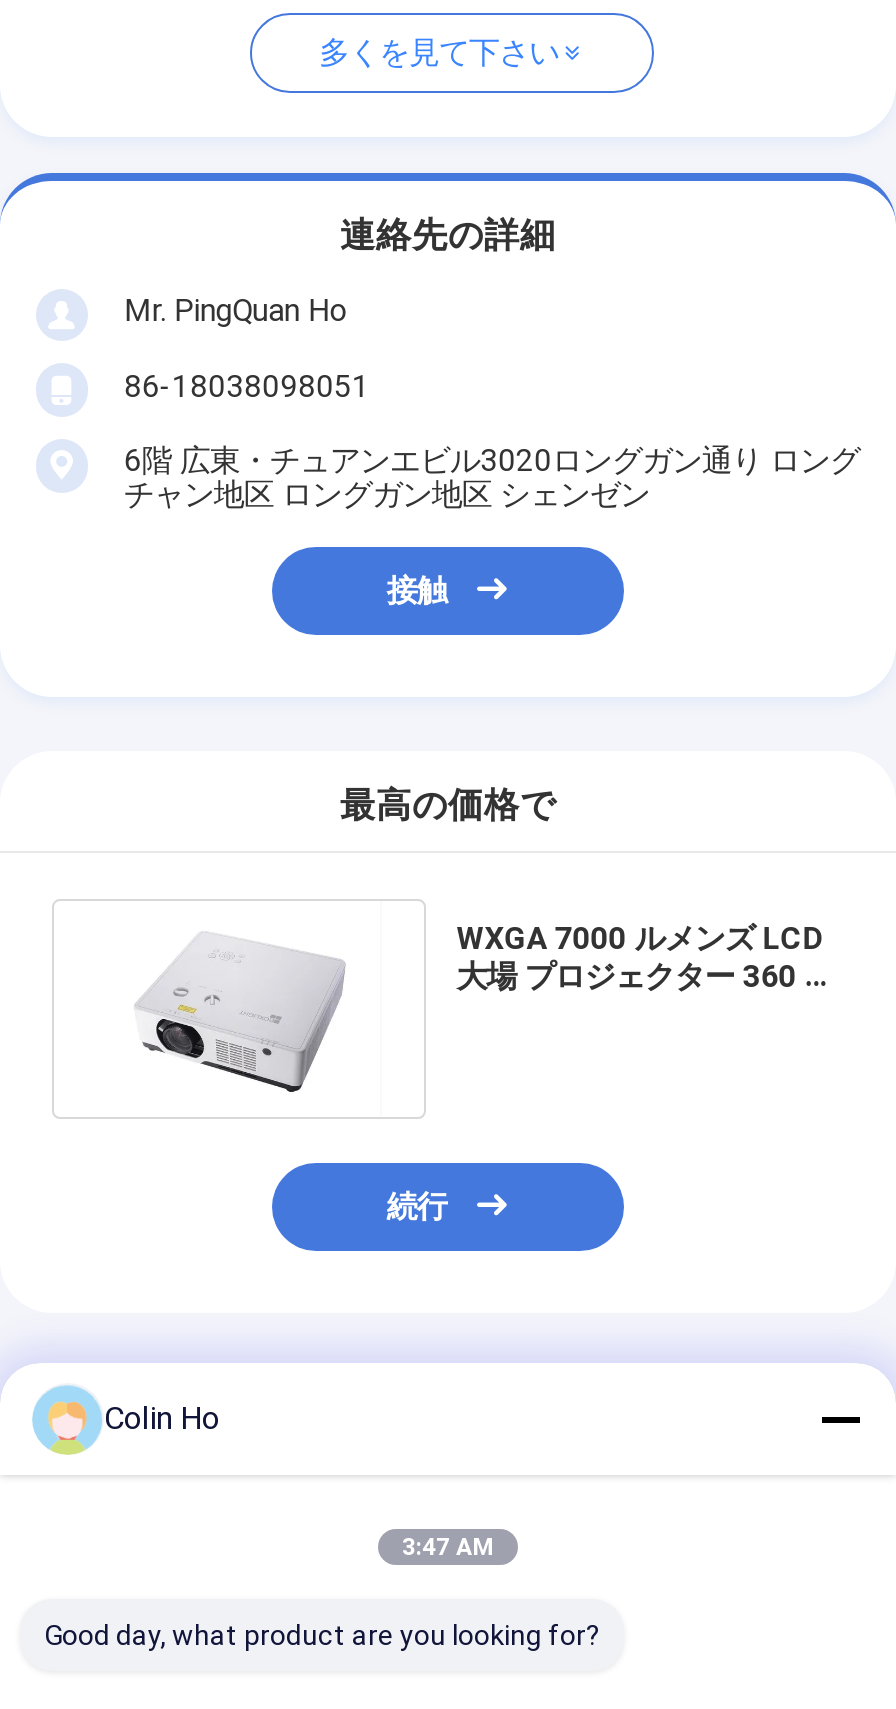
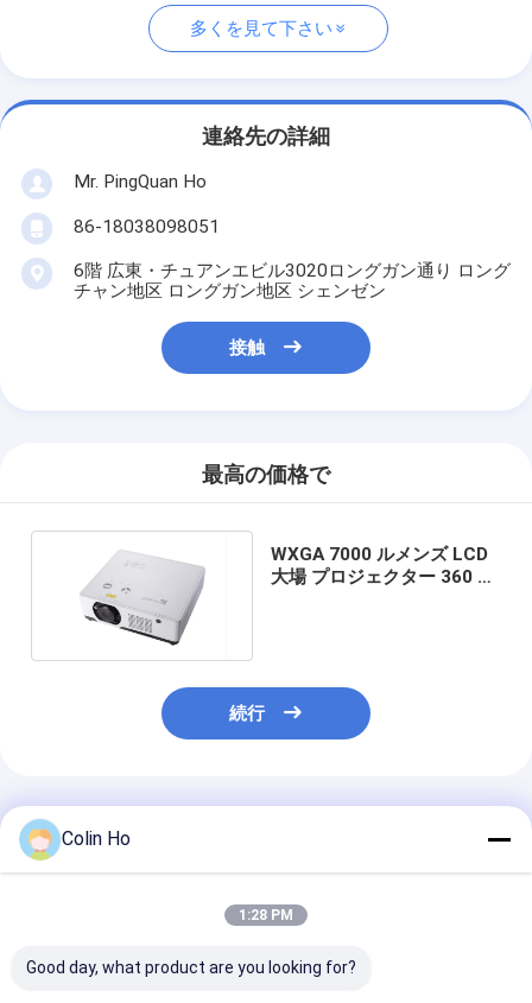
[402,1533,494,1561] 3:47 AM -> [239,907,293,923] 1:28 PM

